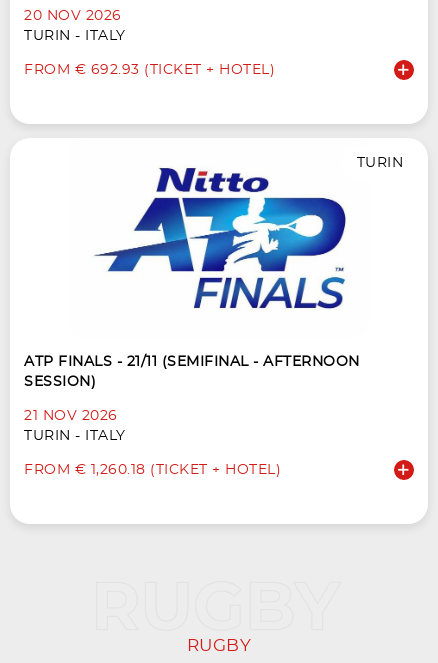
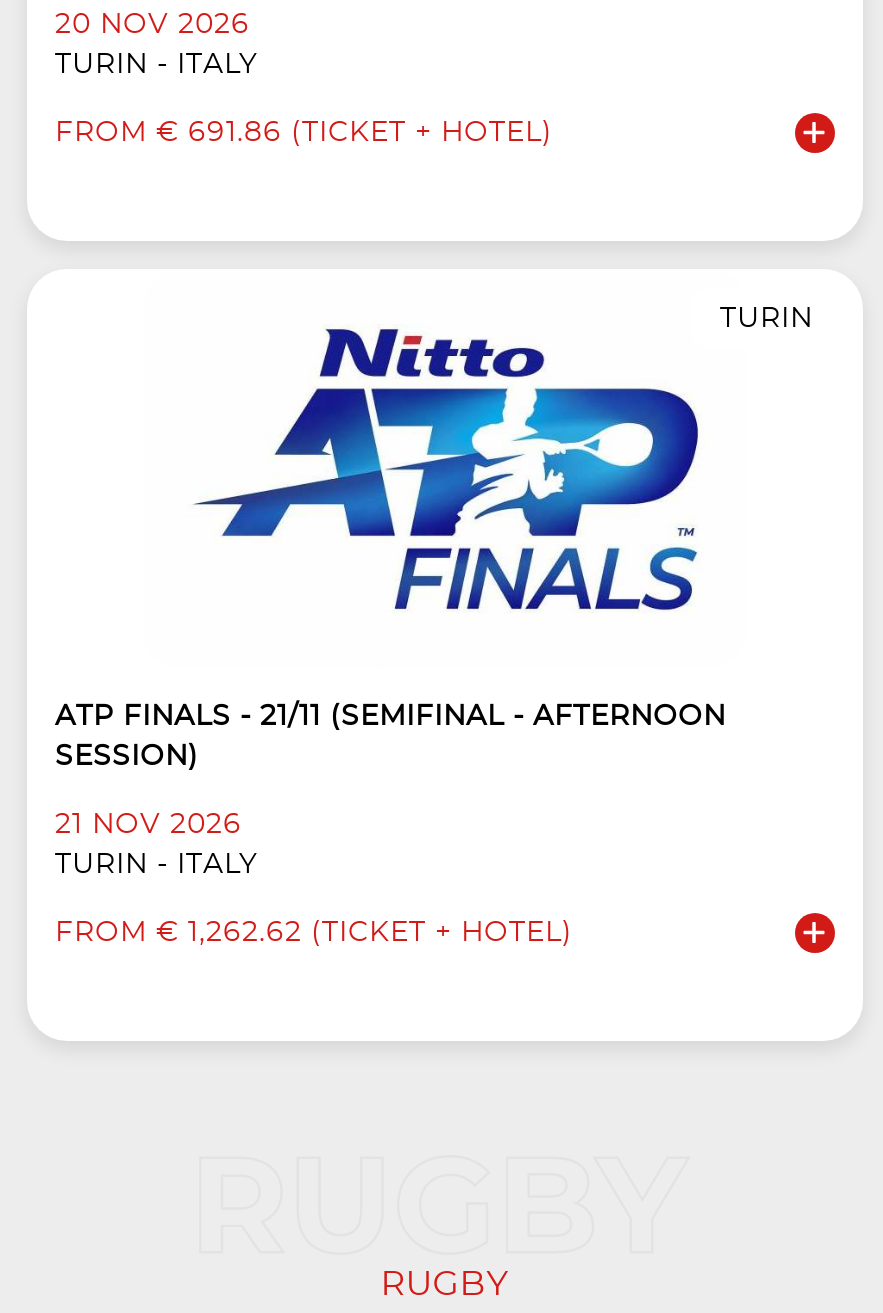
[24,63,275,77] FROM € 692.93 (TICKET + HOTEL) -> [55,118,553,146] FROM € 691.86 (TICKET + HOTEL)
[24,463,281,477] FROM € 1,260.18 (TICKET + HOTEL) -> [55,918,573,946] FROM € 1,262.62 (TICKET + HOTEL)

